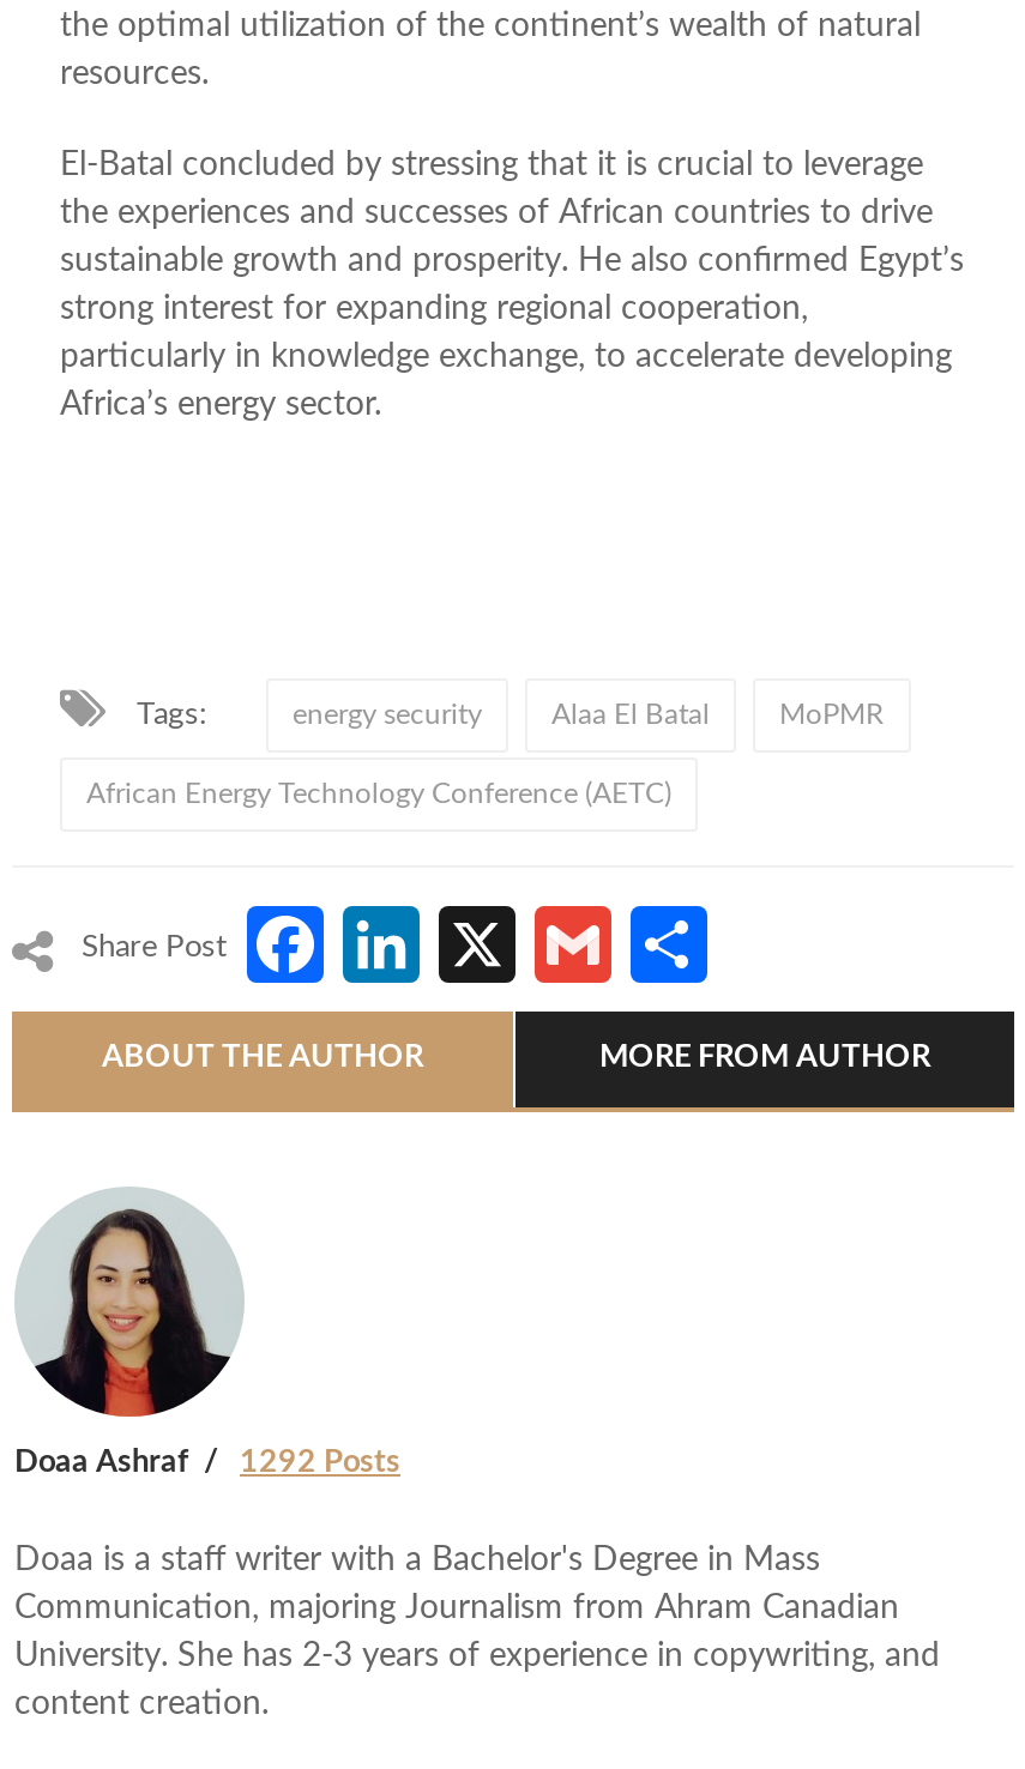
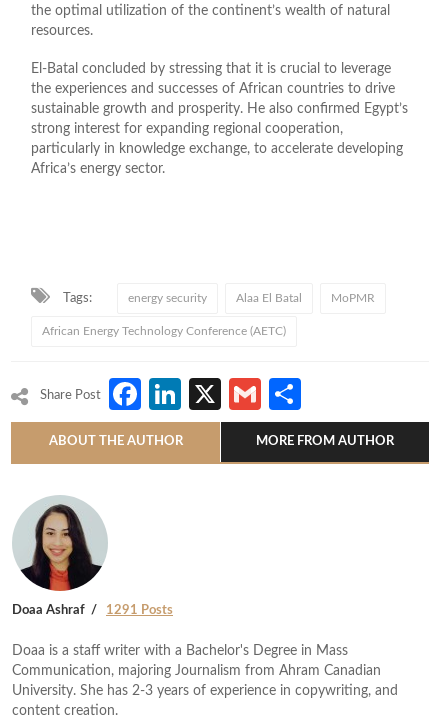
[14,1448,400,1479] Doaa Ashraf 1292 Posts -> [12,604,173,617] Doaa Ashraf 1291 Posts

